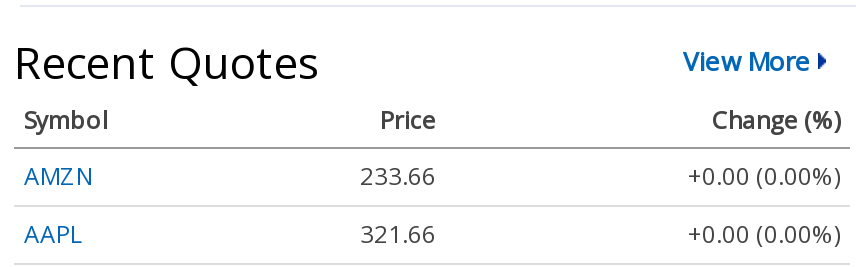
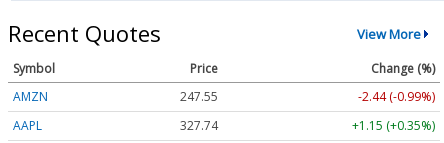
[360,159,436,193] 233.66 -> [180,88,218,105] 247.55
[688,159,840,193] +0.00 (0.00%) -> [358,88,435,105] -2.44 (-0.99%)
[360,217,436,251] 321.66 -> [180,117,218,134] 327.74
[688,217,840,251] +0.00 (0.00%) -> [352,117,435,134] +1.15 (+0.35%)

